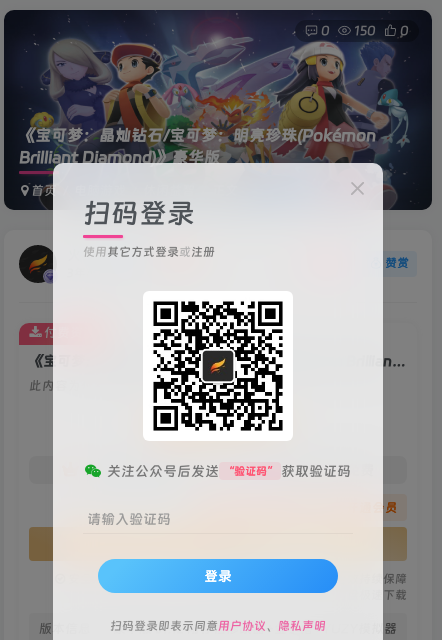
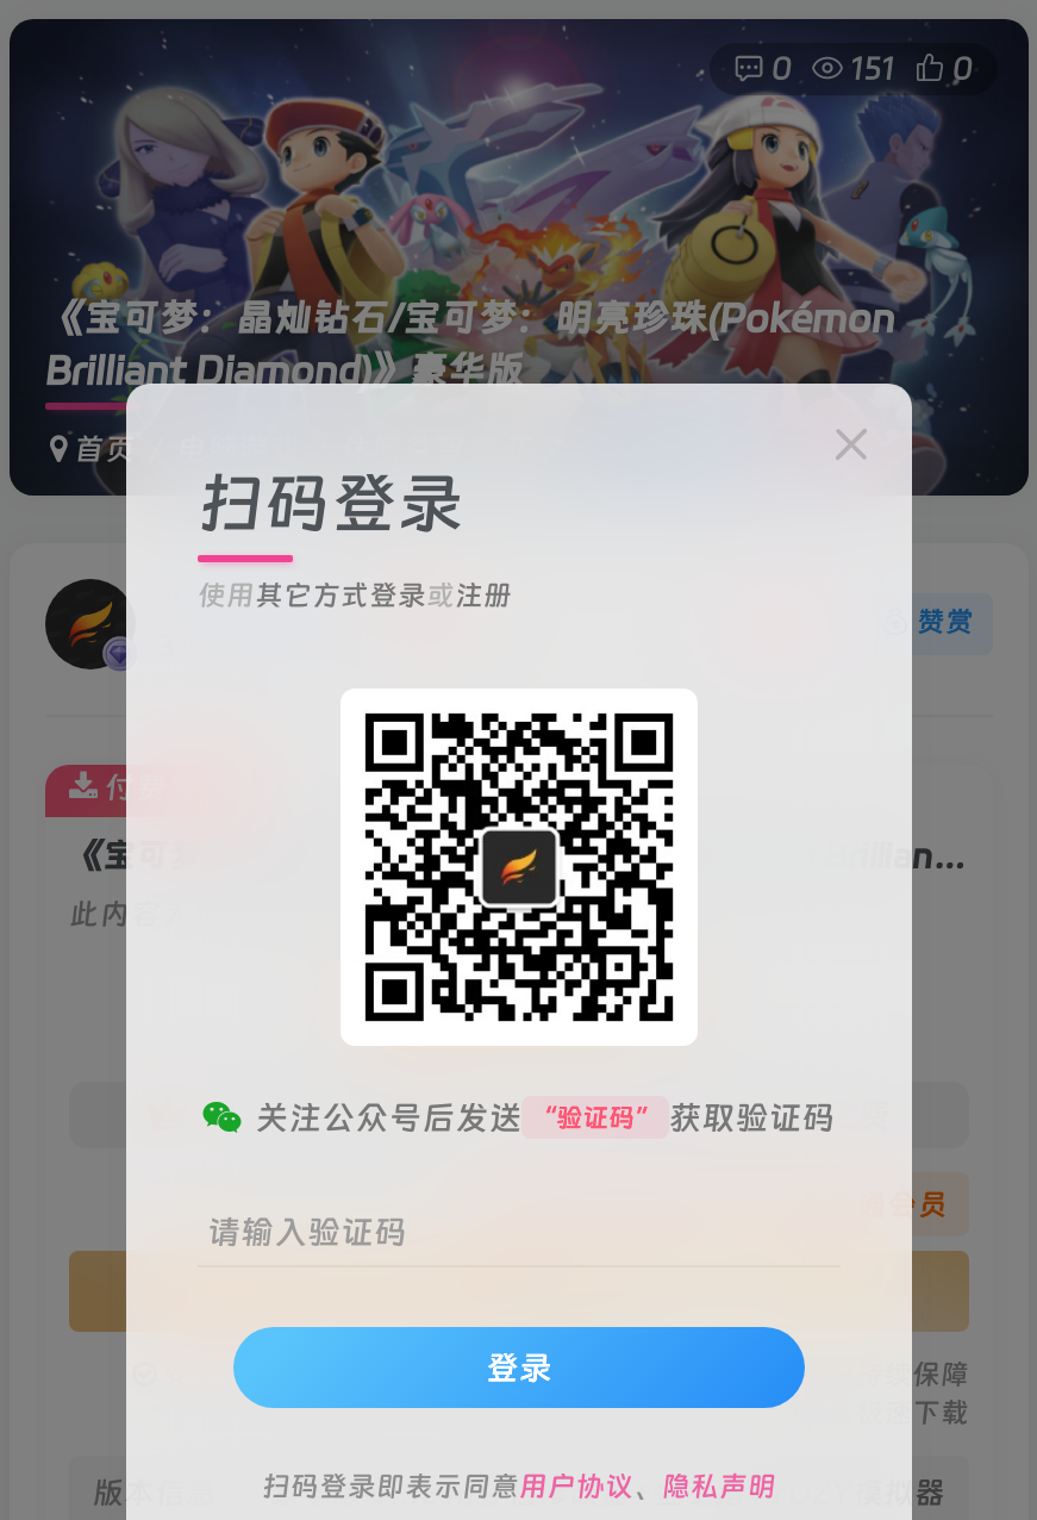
[321,23,409,38] 0 150 0 -> [771,50,974,85] 0 151 0

